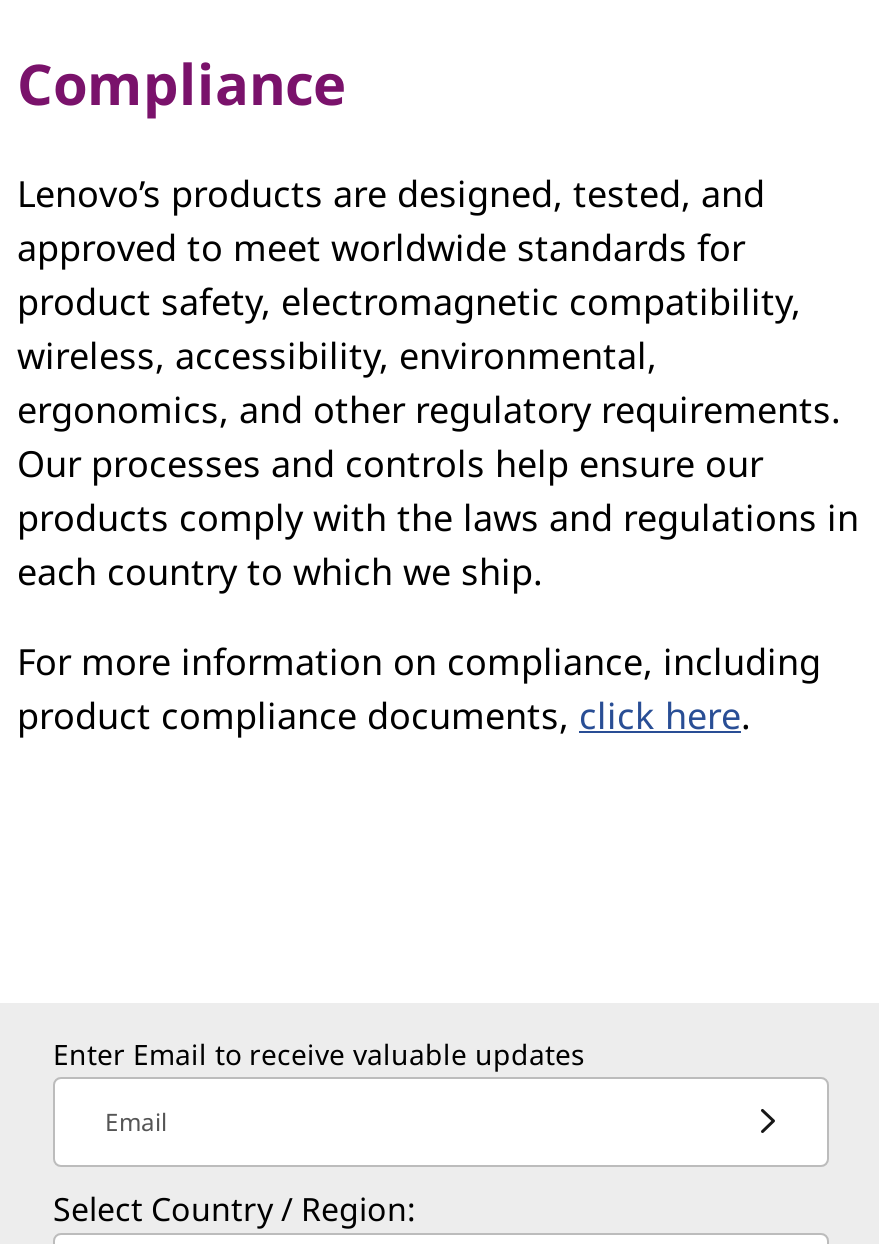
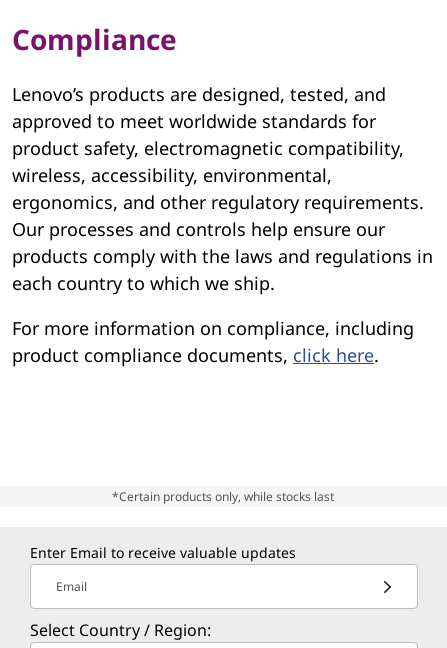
none -> [111,488,336,505] *Certain products only, while stocks last

